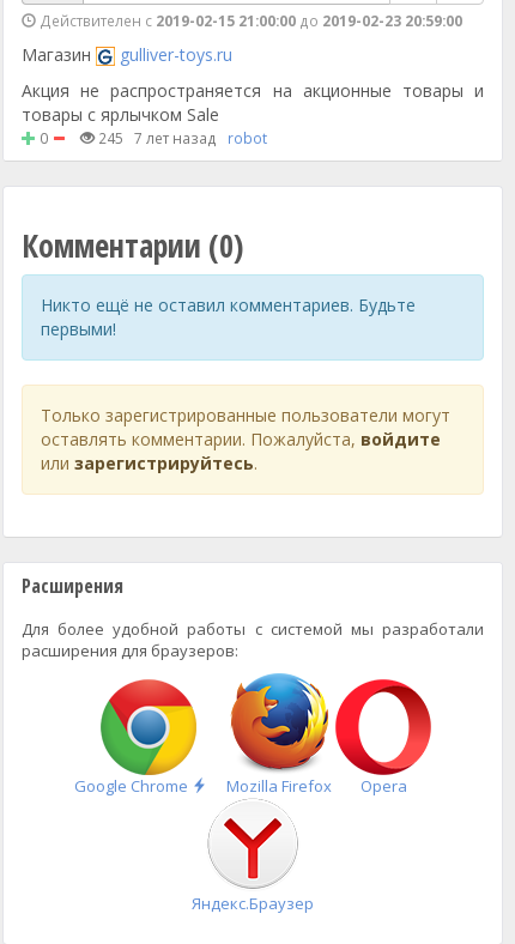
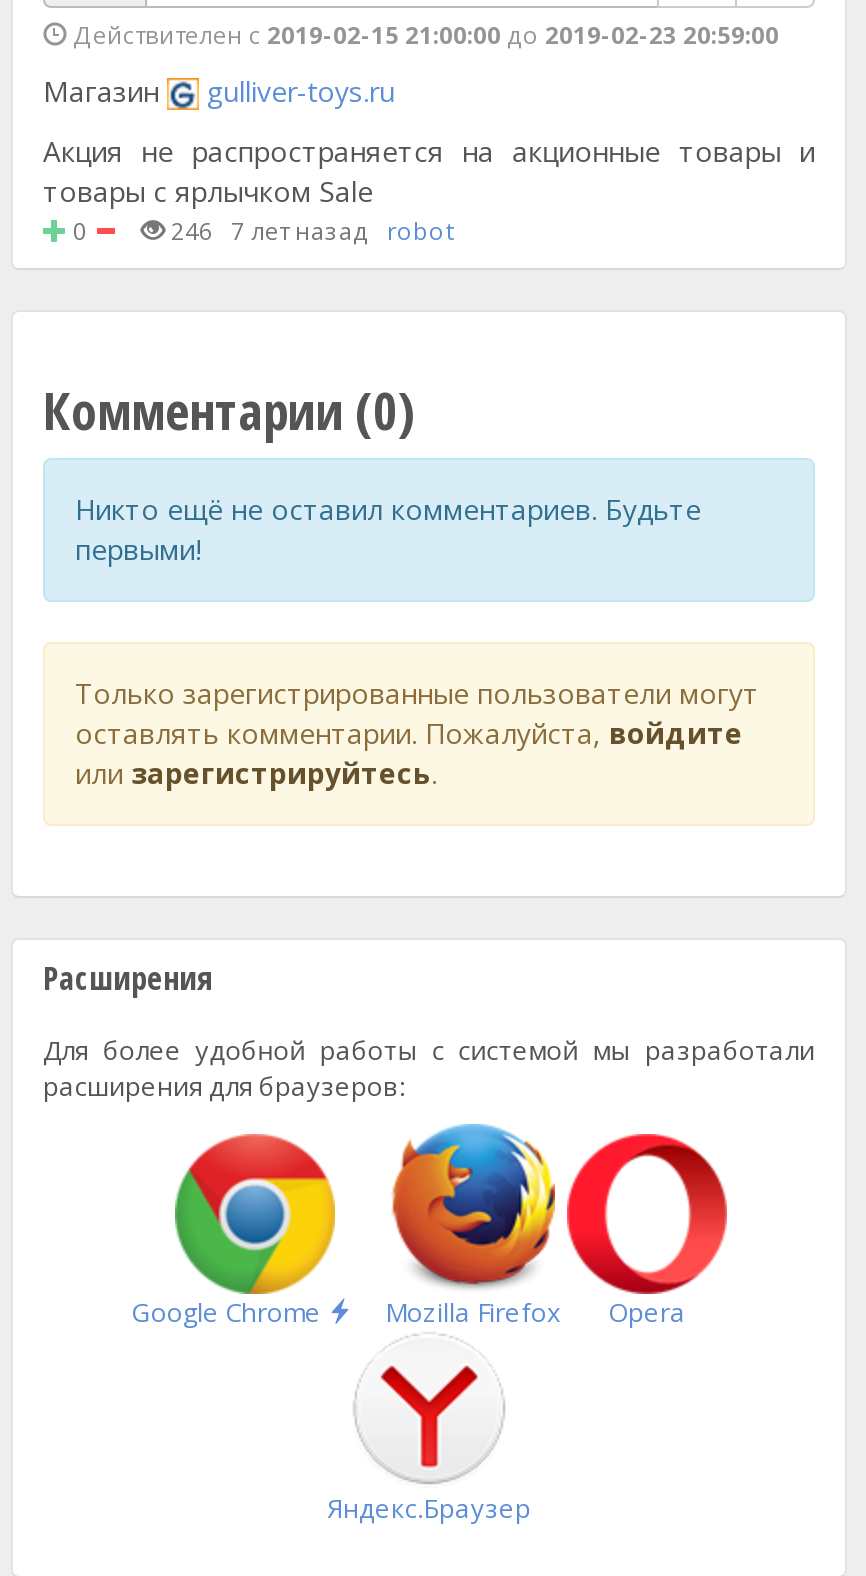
[95,128,267,147] 245 7 лет назад robot -> [165,214,453,246] 246 7 лет назад robot

